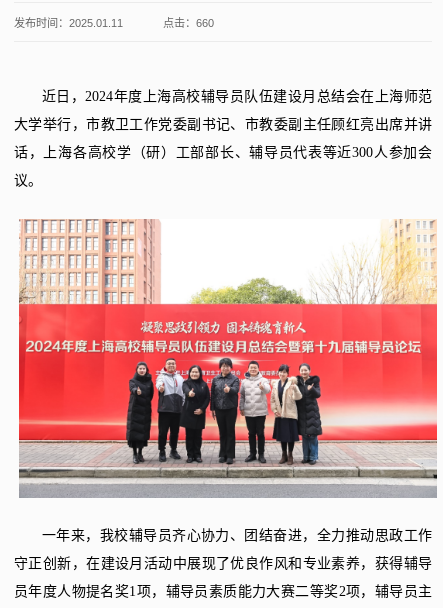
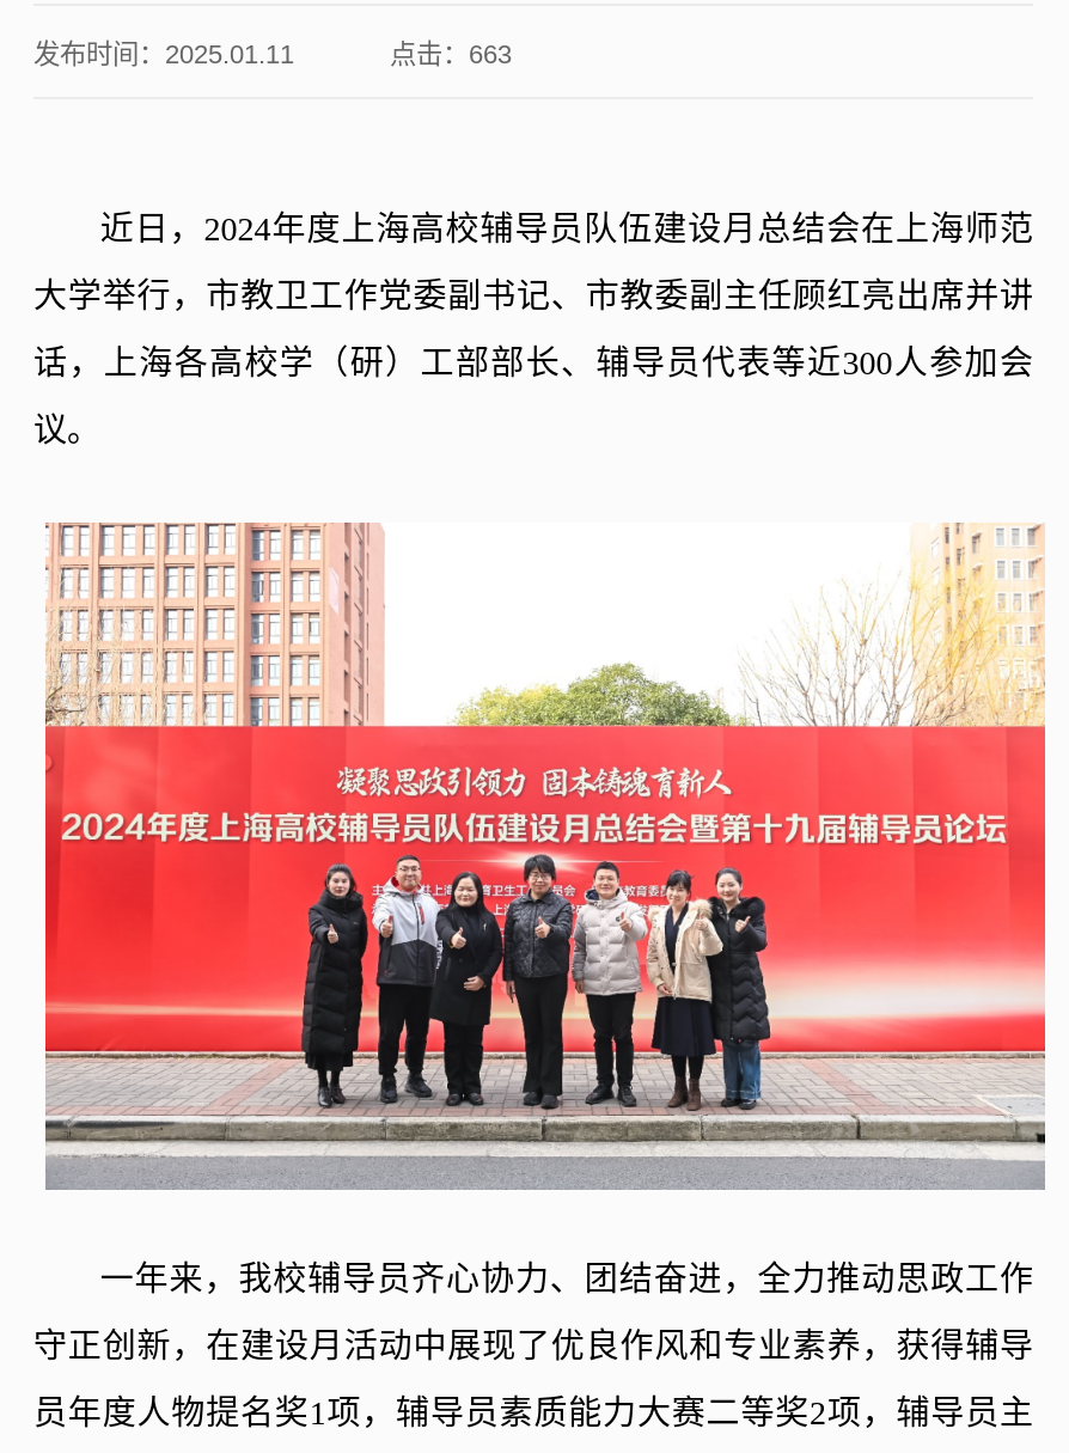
[163,17,214,29] 点击：660 -> [390,40,512,69] 点击：663

